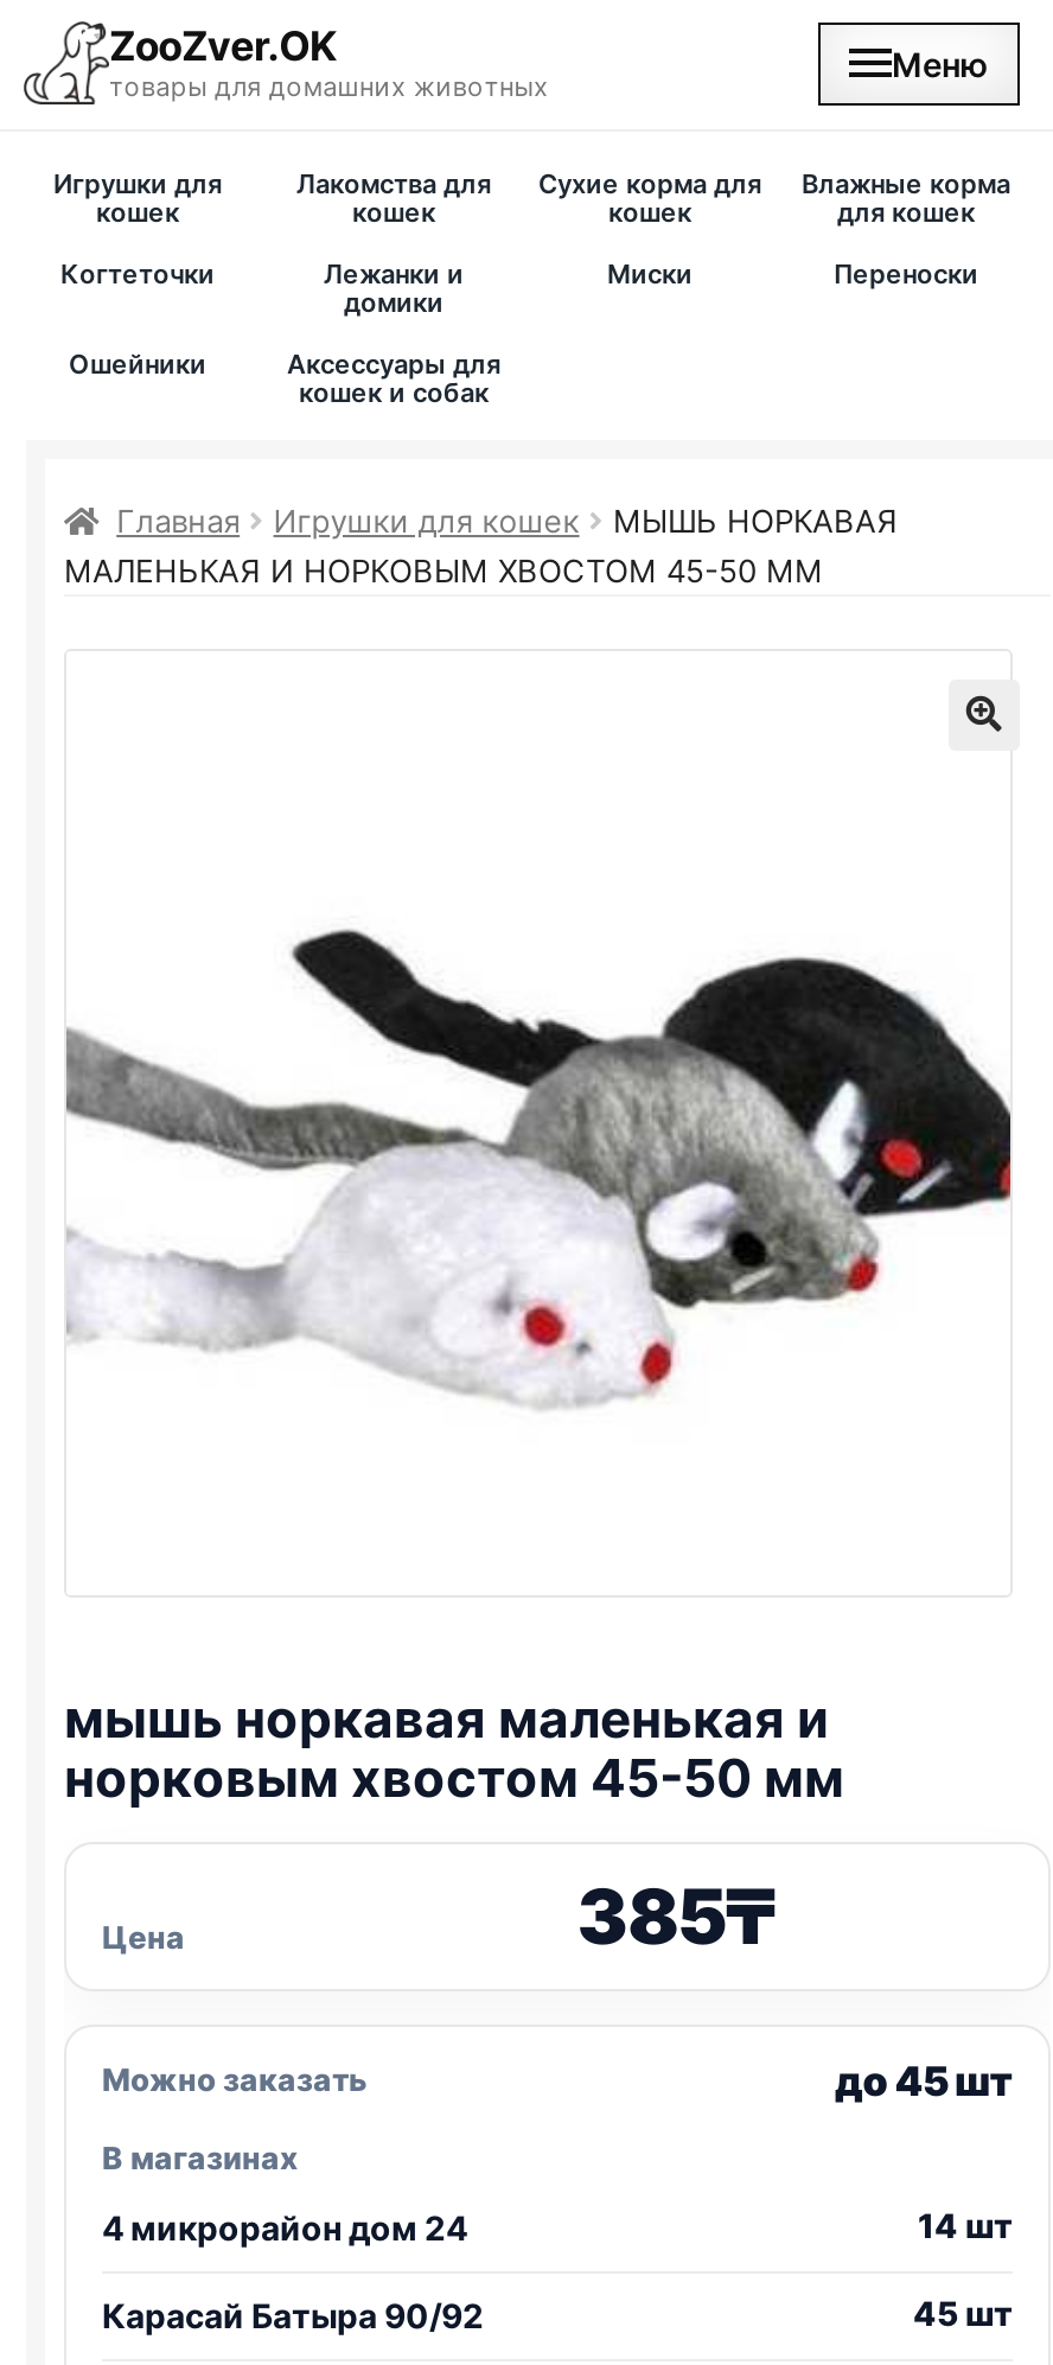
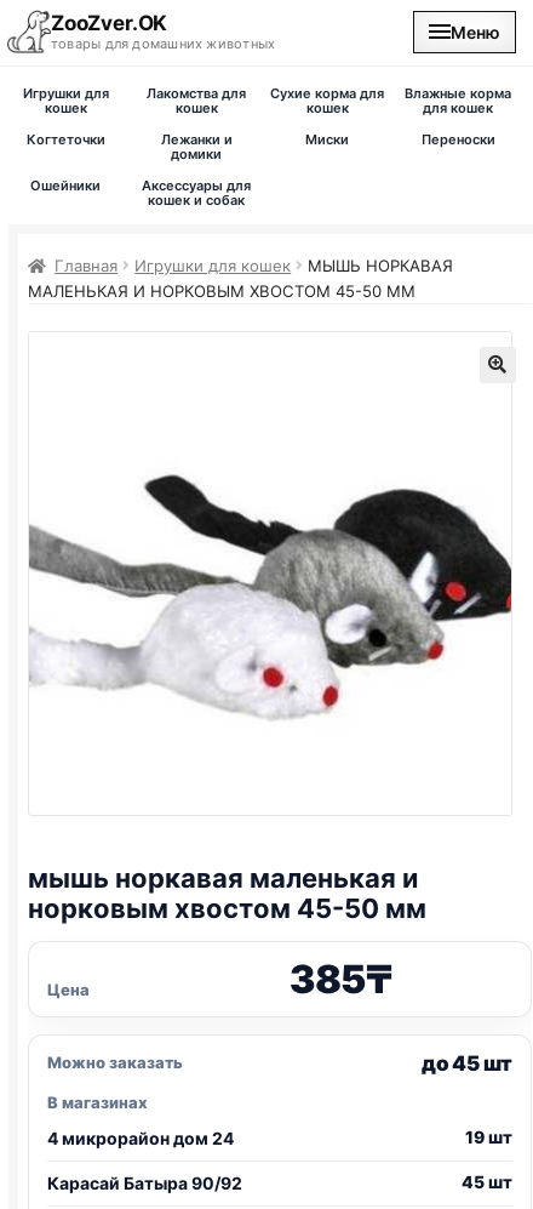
[918,2204,1013,2245] 14 шт -> [465,1126,512,1147] 19 шт

